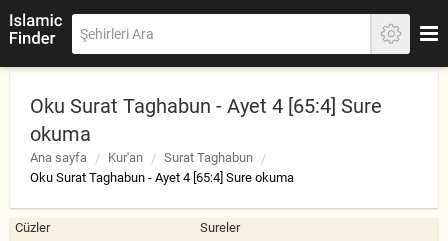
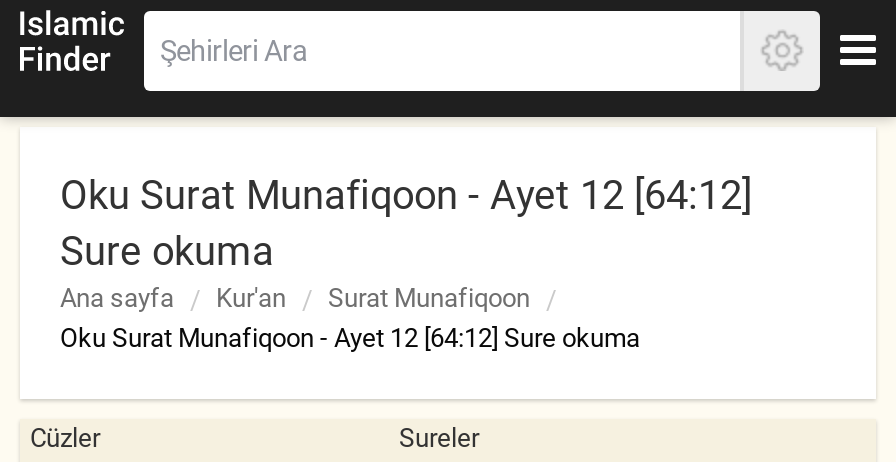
[30,94,382,146] Oku Surat Taghabun - Ayet 4 [65:4] Sure | okuma -> [60,171,752,275] Oku Surat Munafiqoon - Ayet 12 [64:12] | Sure okuma
[164,150,253,165] Surat Taghabun -> [328,283,530,313] Surat Munafiqoon
[30,170,294,185] Oku Surat Taghabun - Ayet 4 [65:4] Sure okuma -> [60,323,640,353] Oku Surat Munafiqoon - Ayet 12 [64:12] Sure okuma

